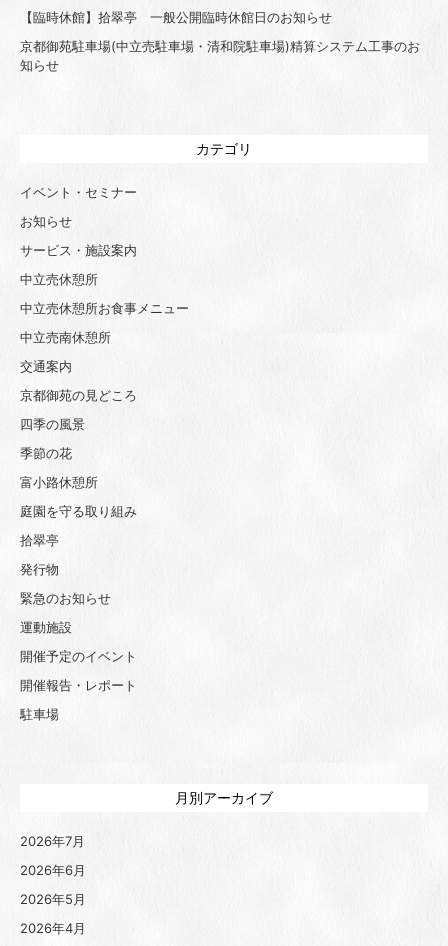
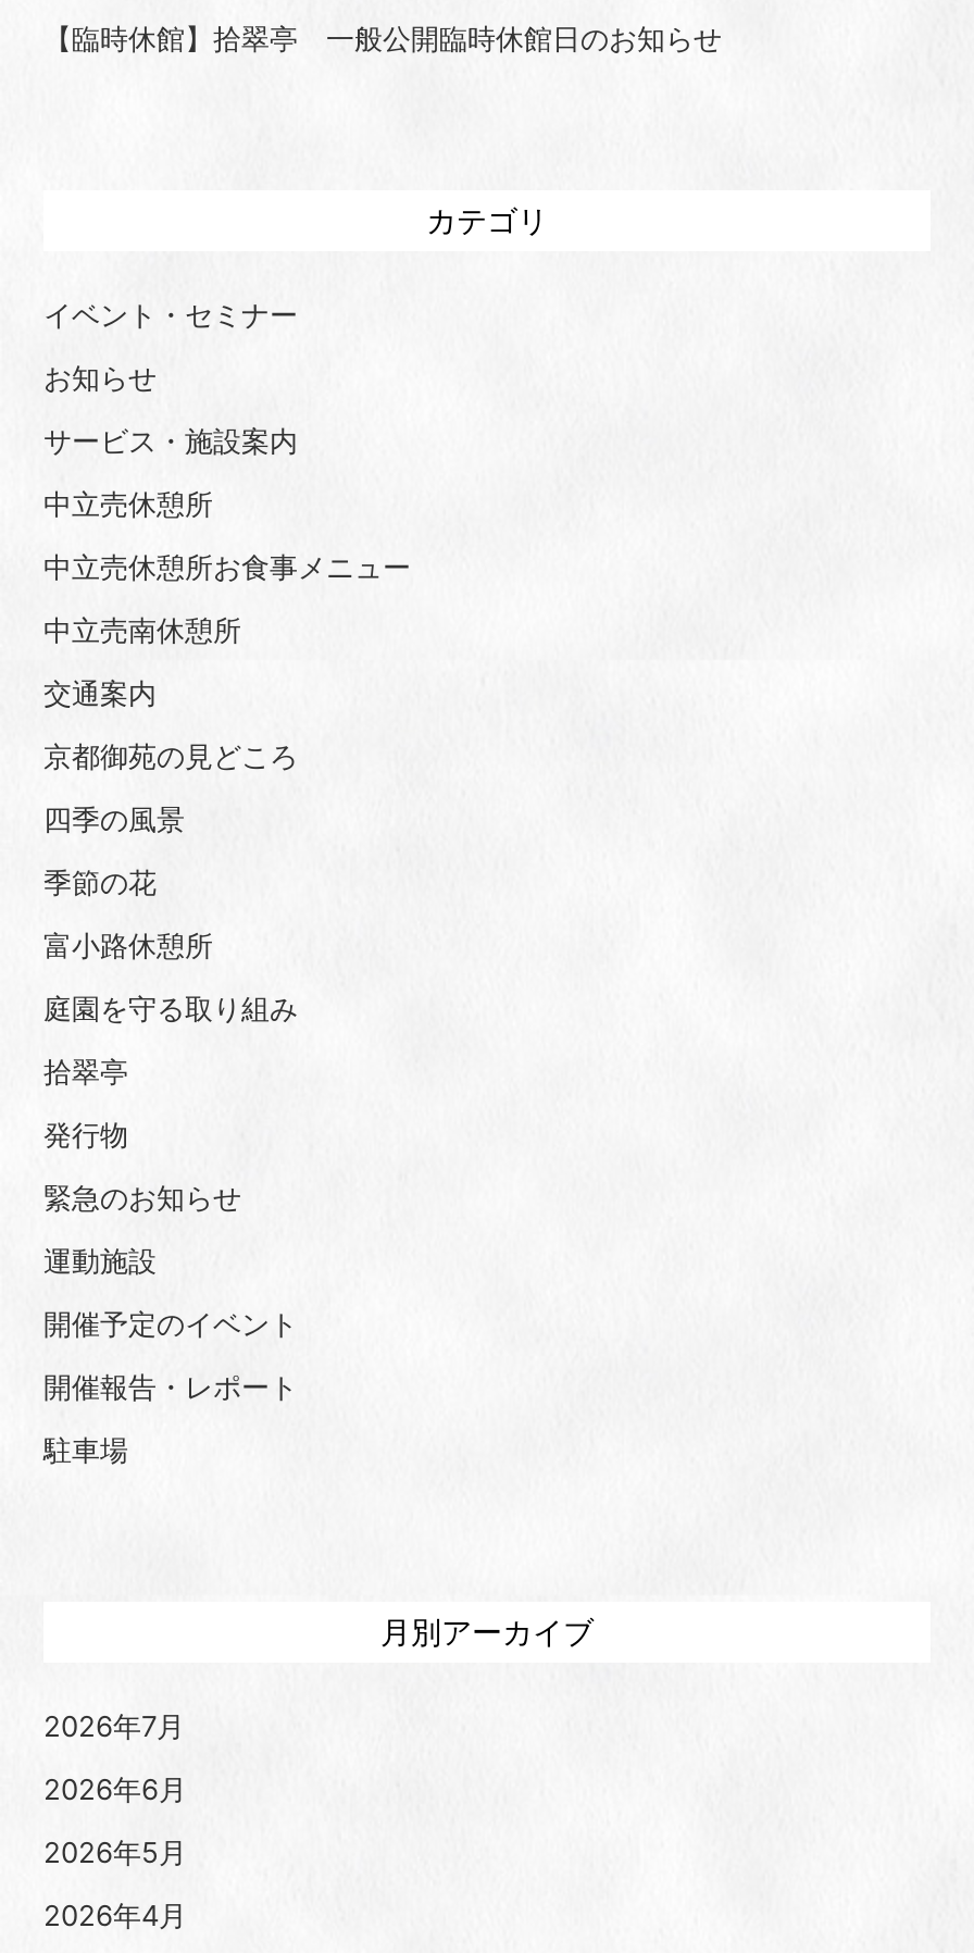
[20,38,420,73] 京都御苑駐車場(中立売駐車場・清和院駐車場)精算システム工事のお | 知らせ -> none

